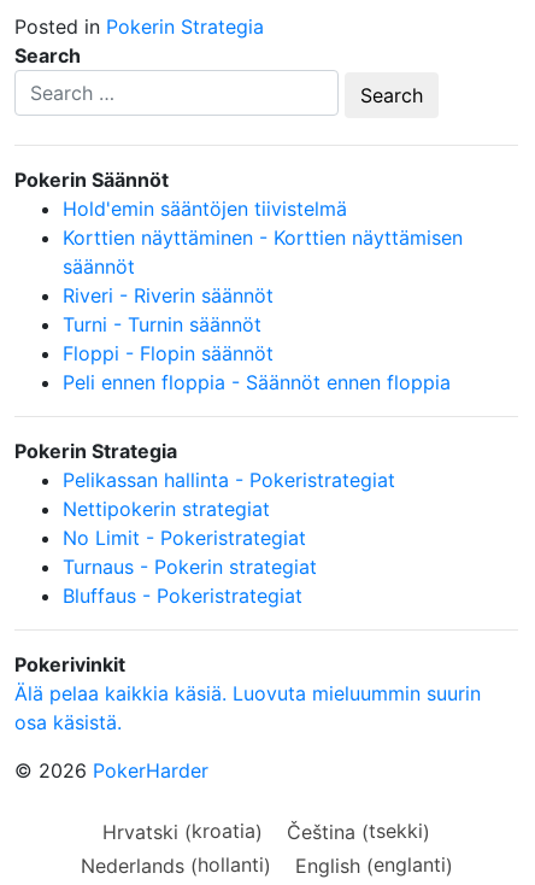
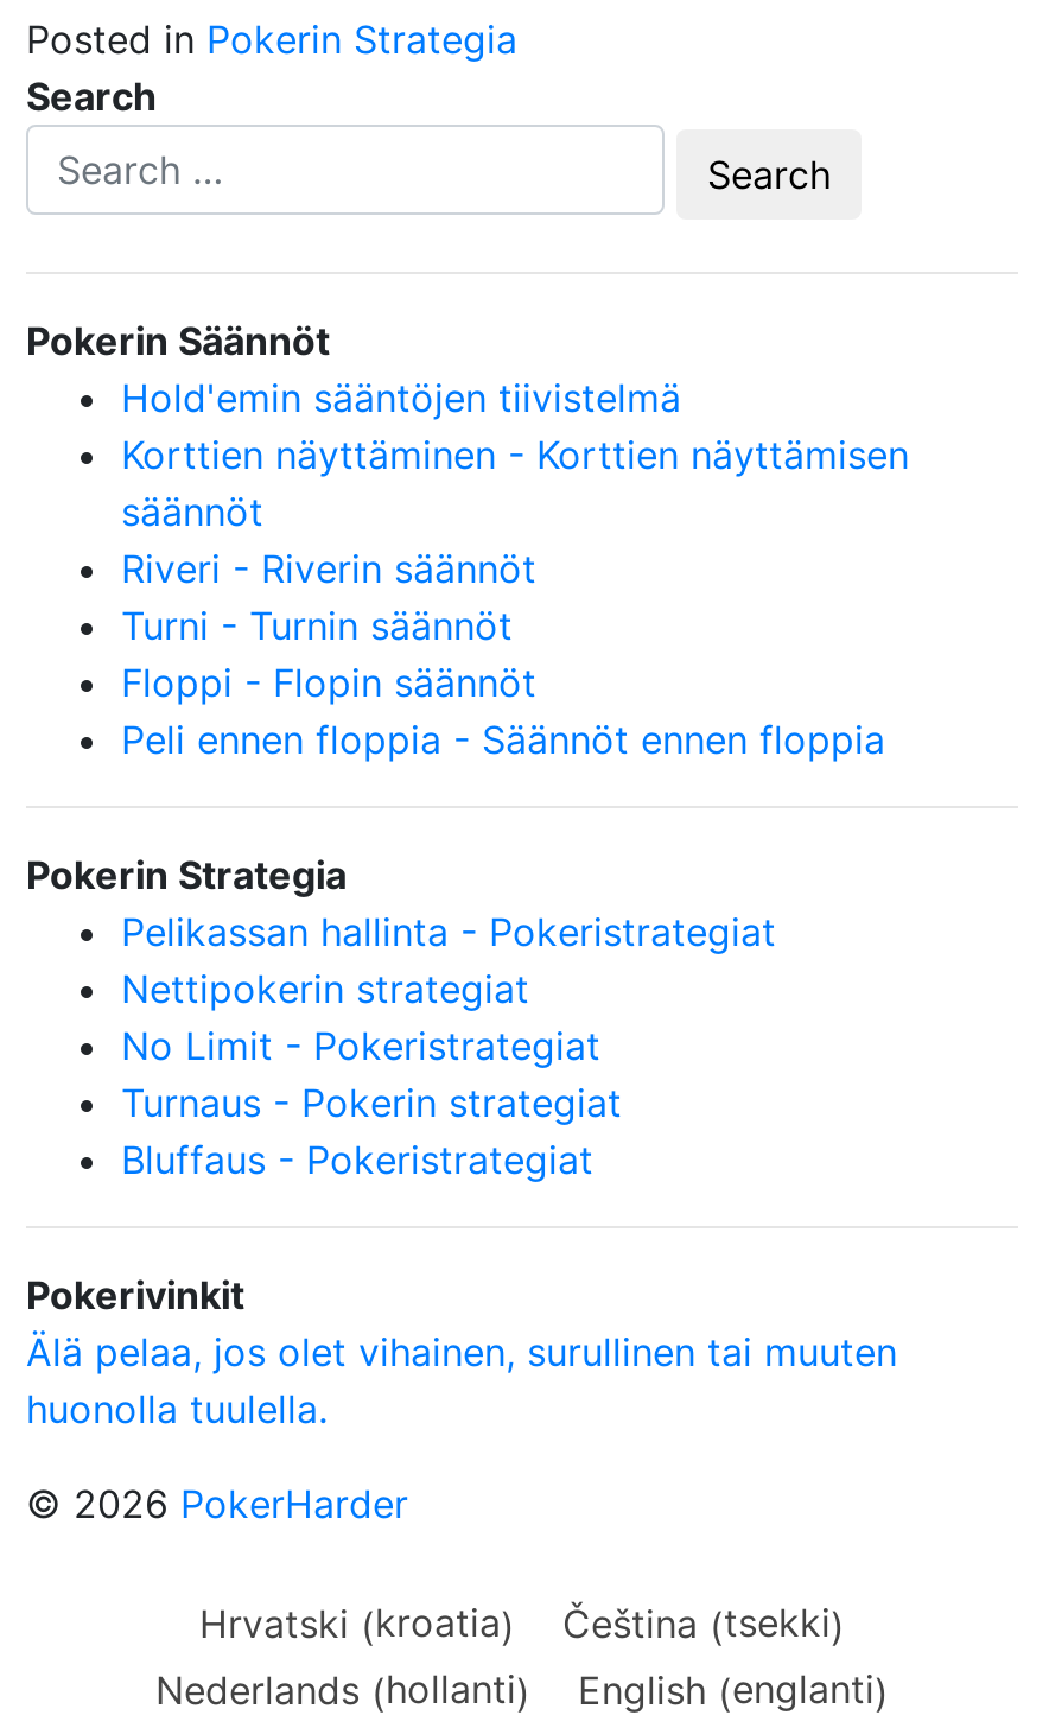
[14,681,481,734] Älä pelaa kaikkia käsiä. Luovuta mieluummin suurin | osa käsistä. -> [26,1328,897,1432] Älä pelaa, jos olet vihainen, surullinen tai muuten | huonolla tuulella.

